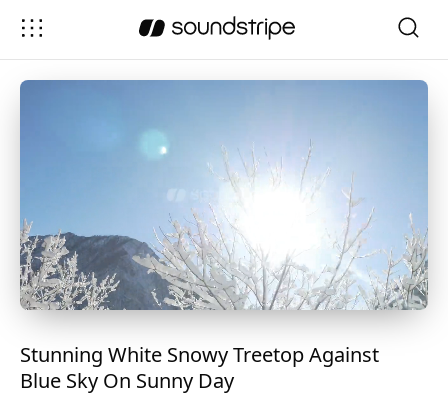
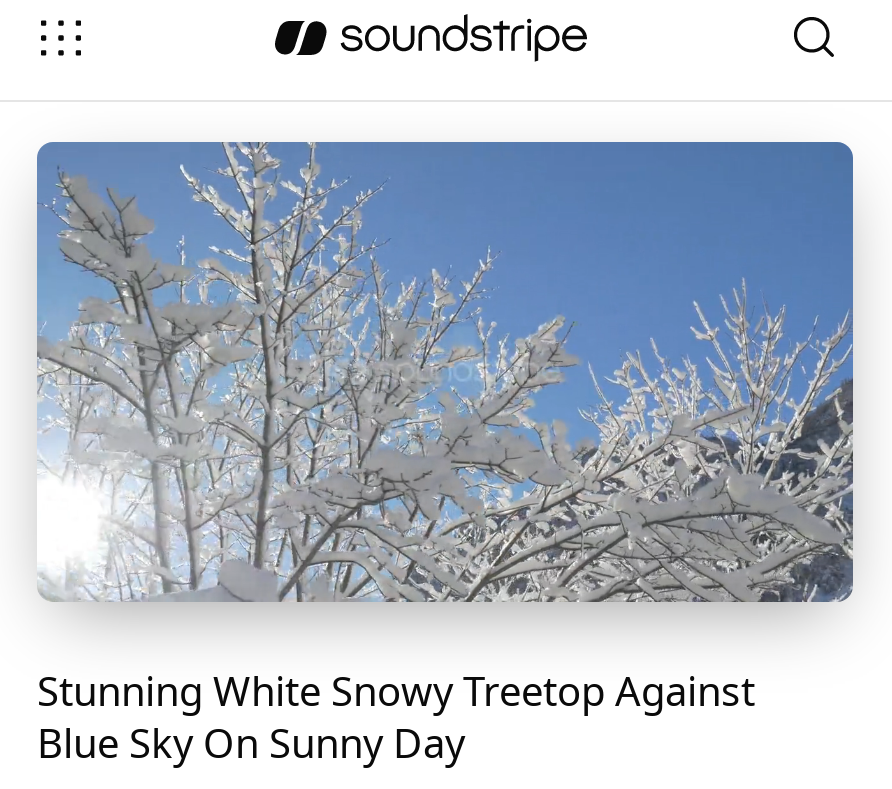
[19,80,428,311] [image] -> [37,142,855,604] [image]

